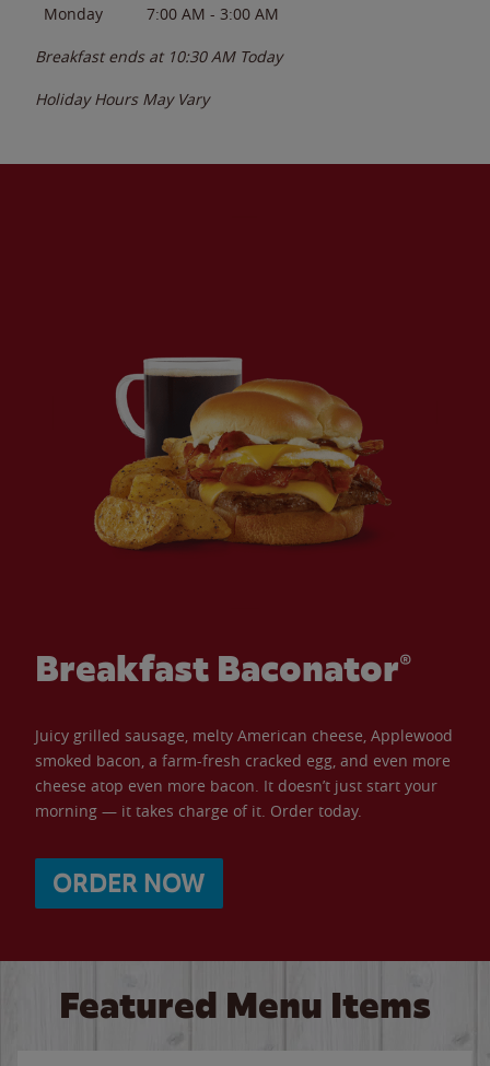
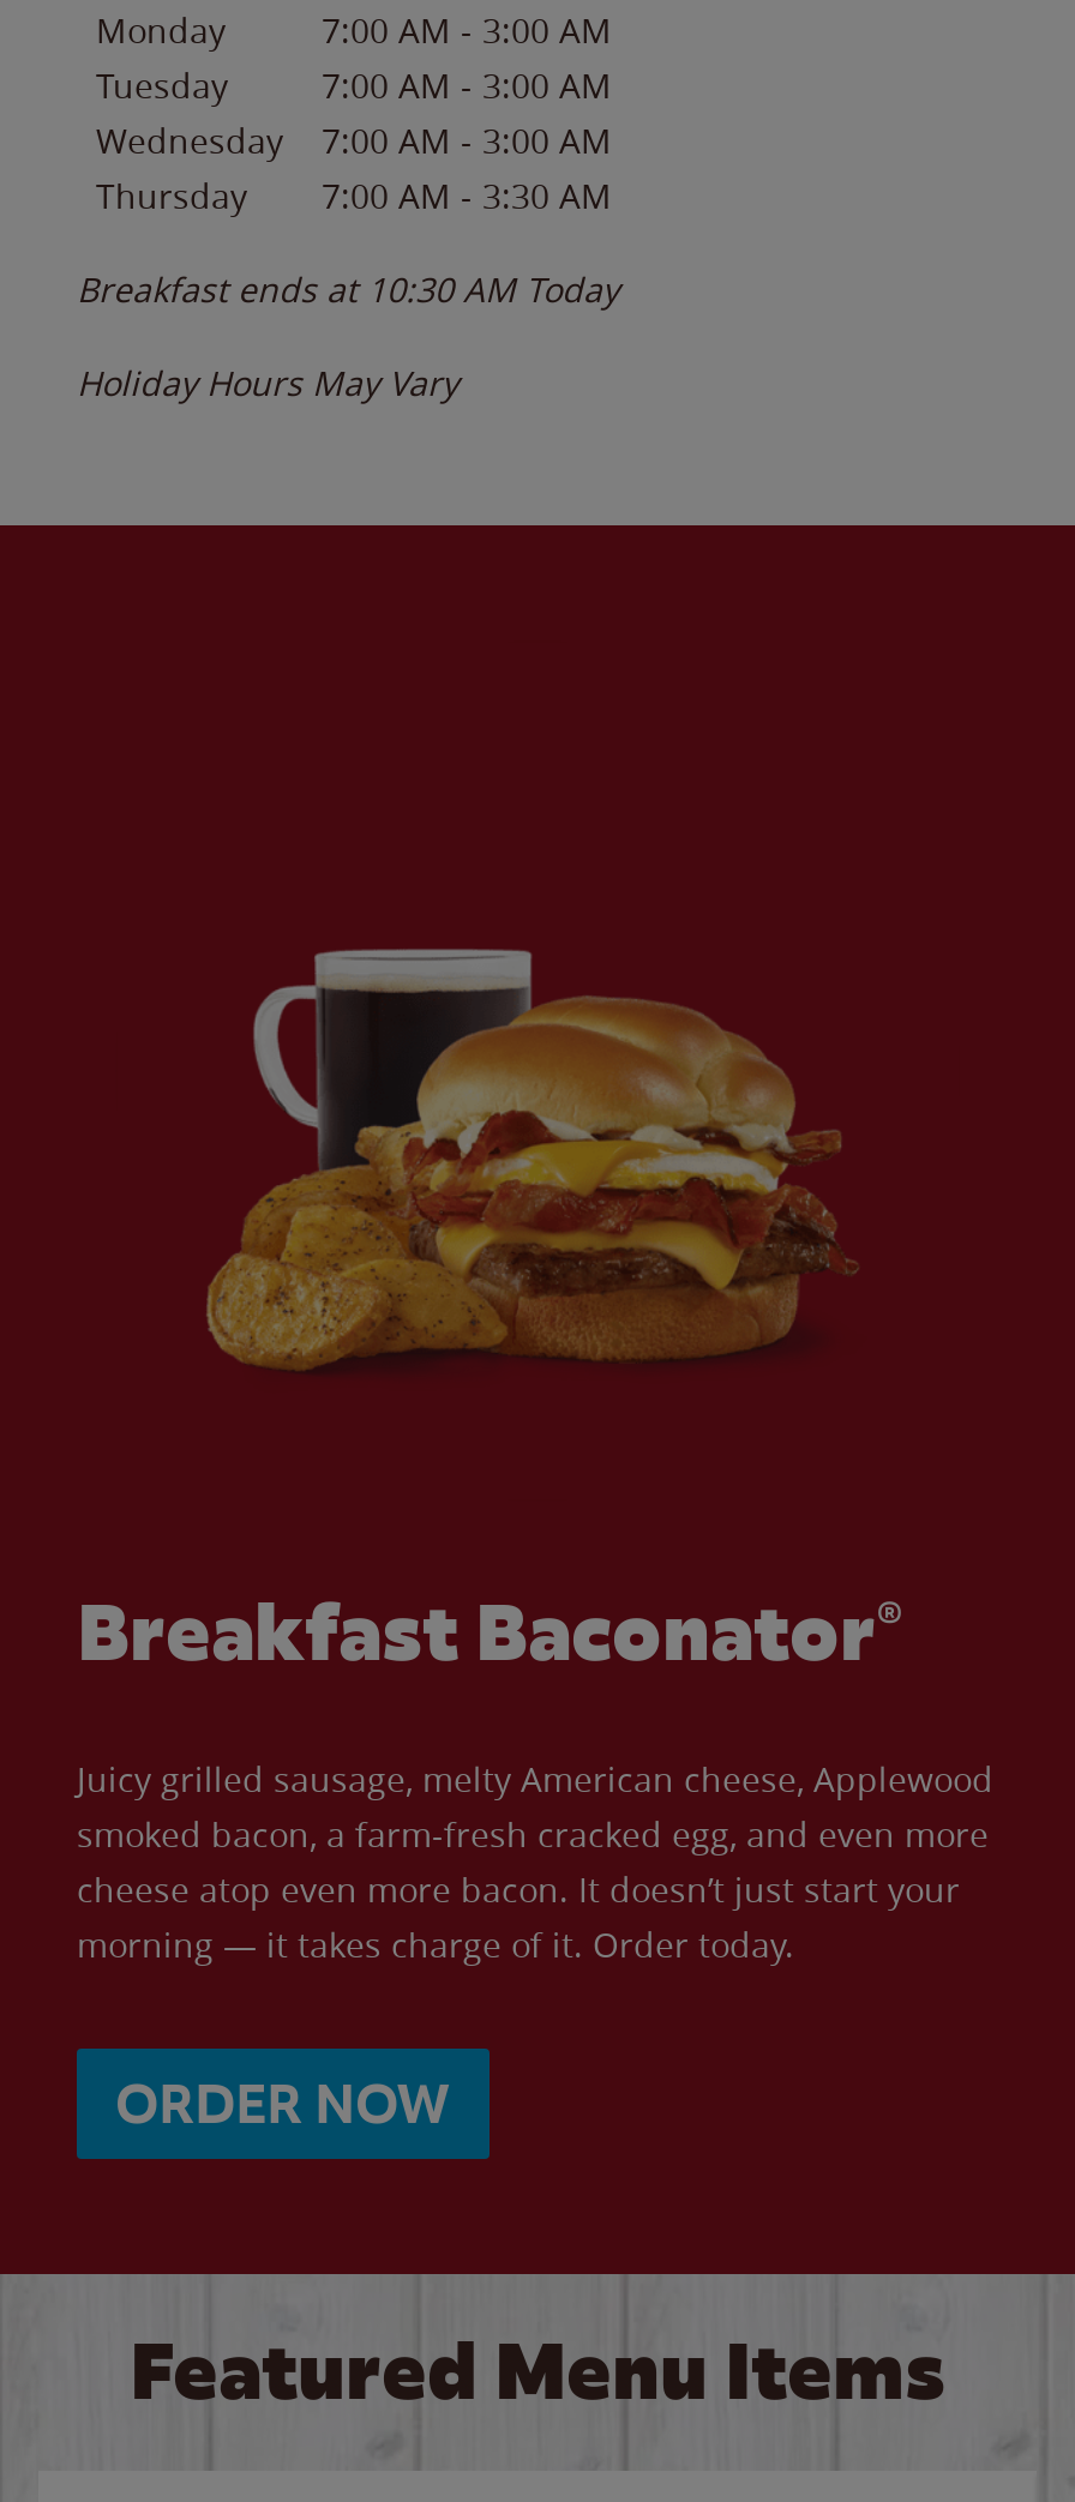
none -> [96,61,612,217] Tuesday | 7:00 AM - 3:00 AM | Wednesday | 7:00 AM - 3:00 AM | Thursday | 7:00 AM - 3:30 AM

